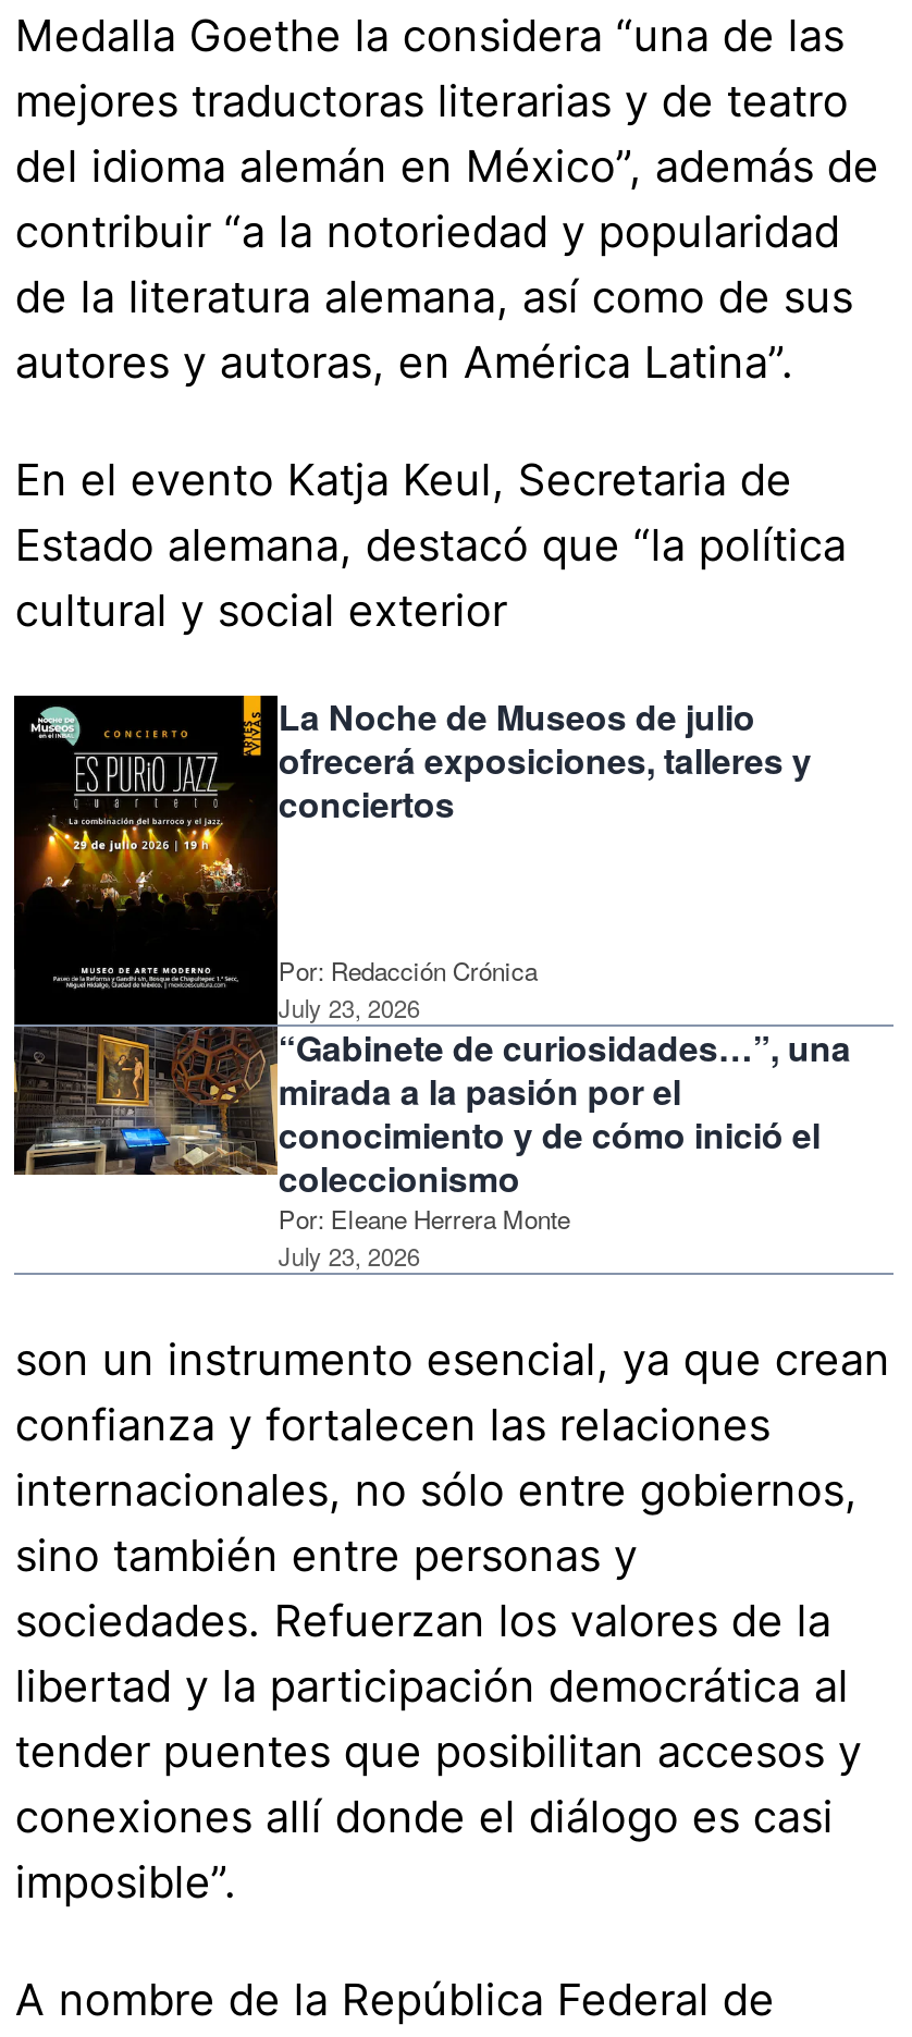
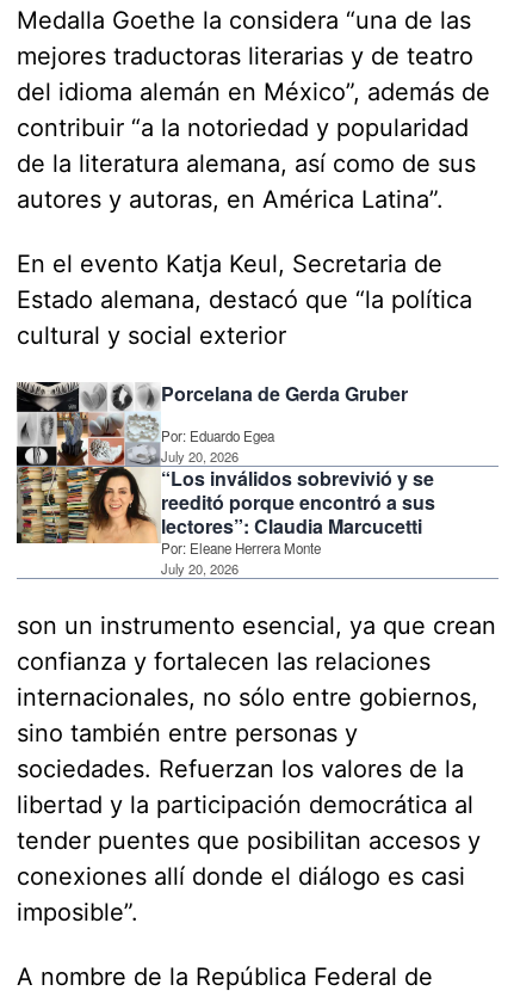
[12,691,812,1177] [image] | La Noche de Museos de julio | ofrecerá exposiciones, talleres y | conciertos -> [16,379,408,544] [image] | Porcelana de Gerda Gruber
[278,953,851,1203] Por: Redacción Crónica | July 23, 2026 | “Gabinete de curiosidades…”, una | mirada a la pasión por el | conocimiento y de cómo inició el | coleccionismo -> [161,427,436,540] Por: Eduardo Egea | July 20, 2026 | “Los inválidos sobrevivió y se | reeditó porque encontró a sus | lectores”: Claudia Marcucetti
[278,1238,420,1273] July 23, 2026 -> [161,559,239,578] July 20, 2026

